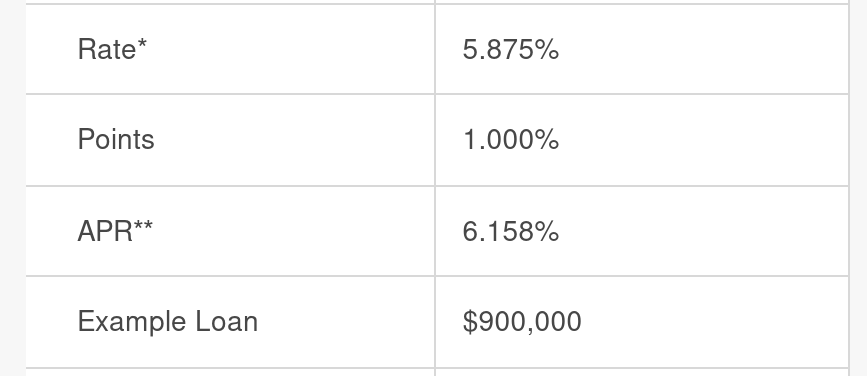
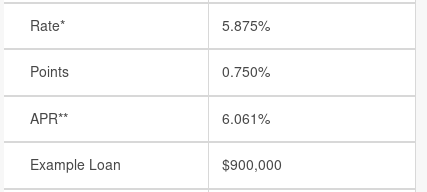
[462,129,558,157] 1.000% -> [222,67,270,81] 0.750%
[462,220,558,248] 6.158% -> [222,113,270,127] 6.061%

